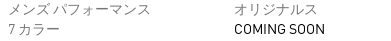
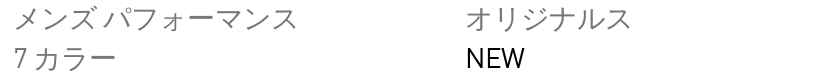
[234,23,325,37] COMING SOON -> [465,46,525,74] NEW

